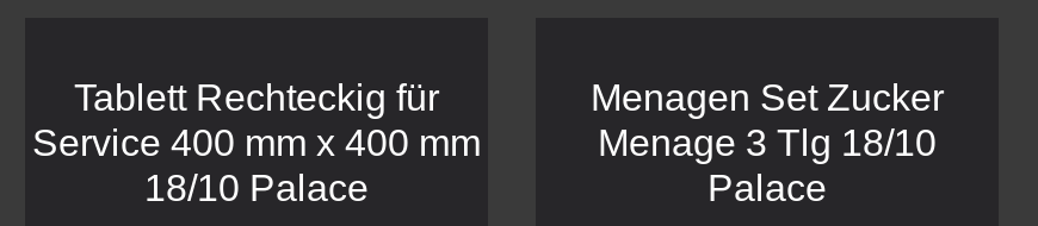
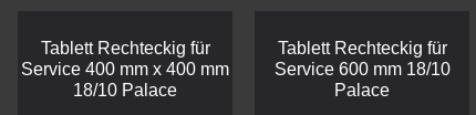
[591,79,944,164] Menagen Set Zucker | Menage 3 Tlg 18/10 -> [274,39,450,79] Tablett Rechteckig für | Service 600 mm 18/10

